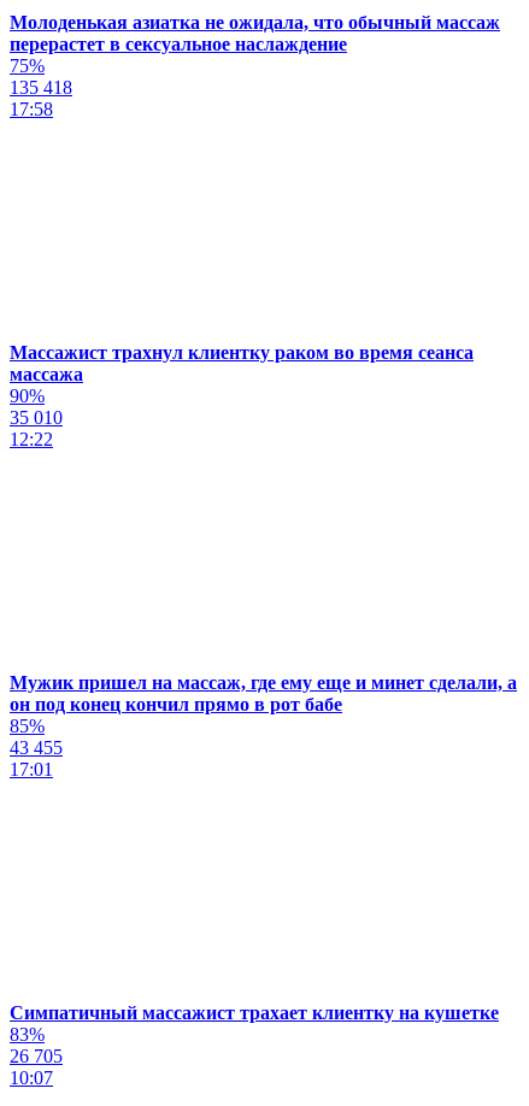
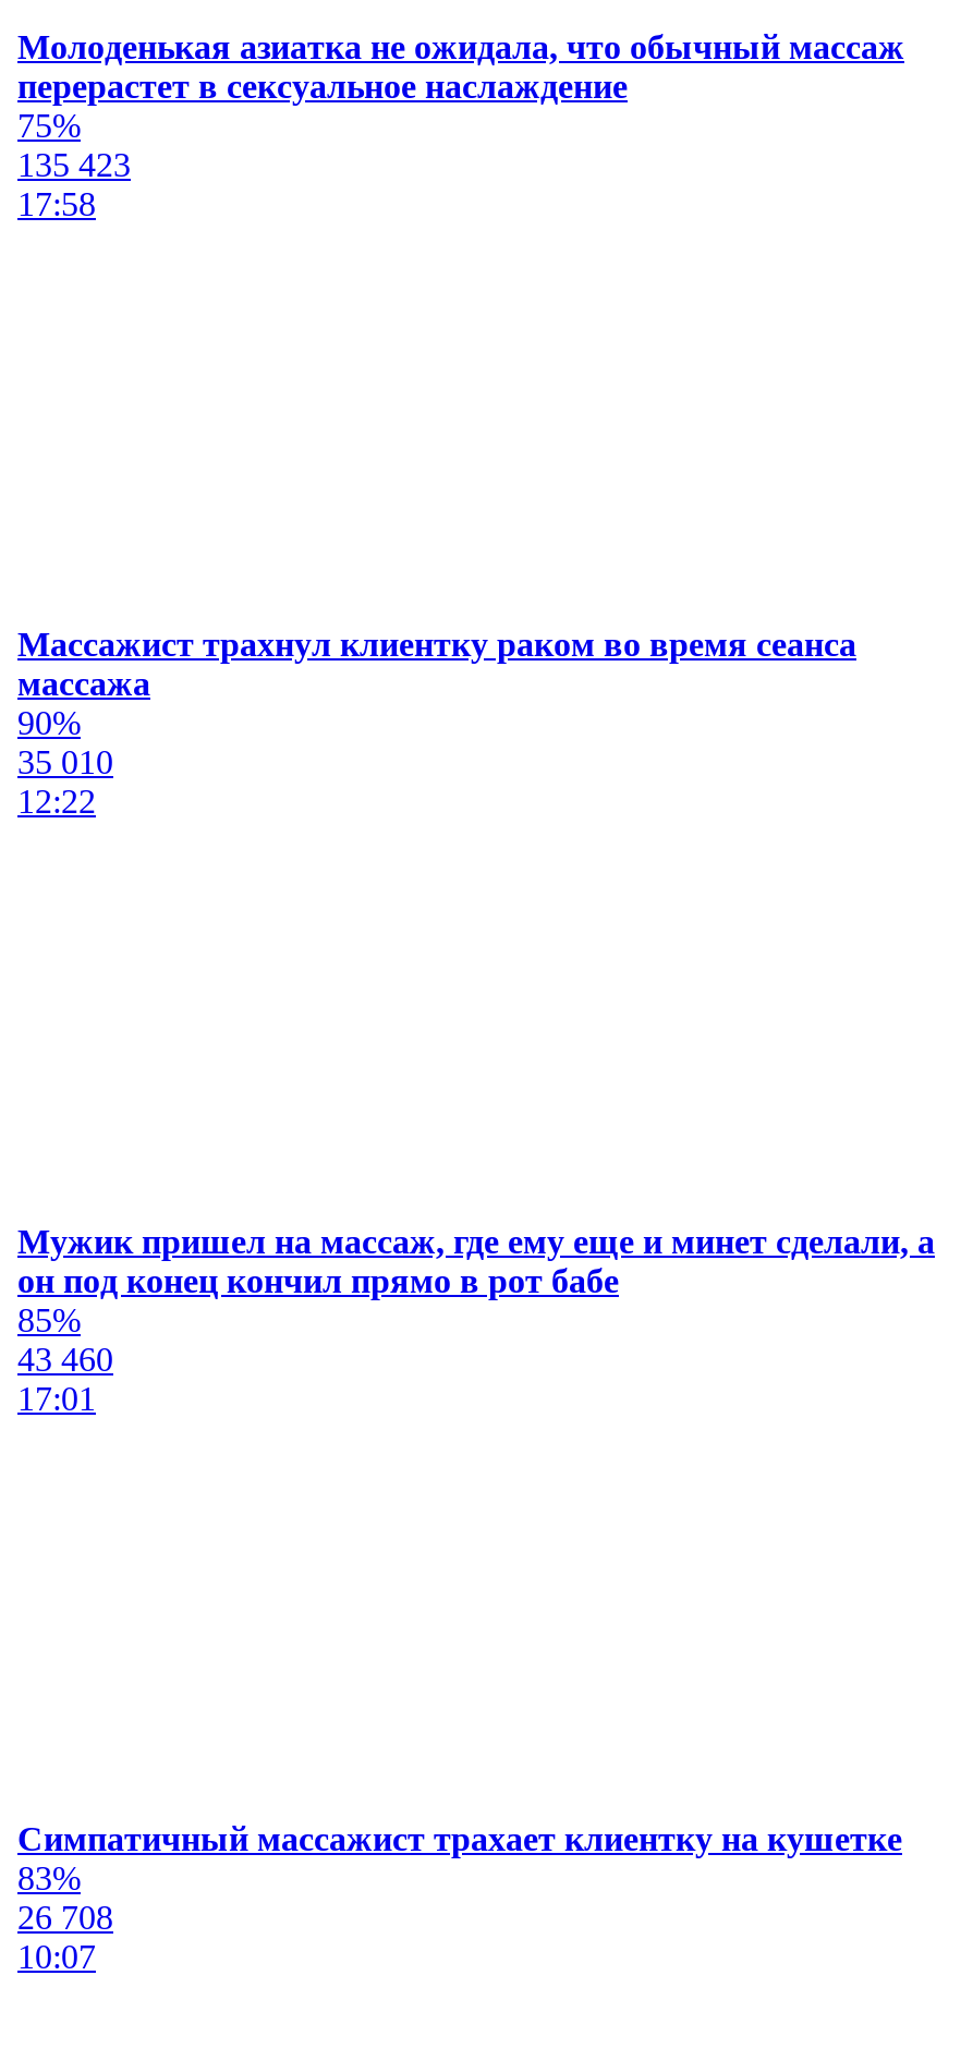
[10,77,72,97] 135 418 -> [17,146,131,183] 135 423
[10,737,63,758] 43 455 -> [17,1340,113,1377] 43 460
[10,1046,63,1066] 26 705 -> [17,1898,113,1936] 26 708

